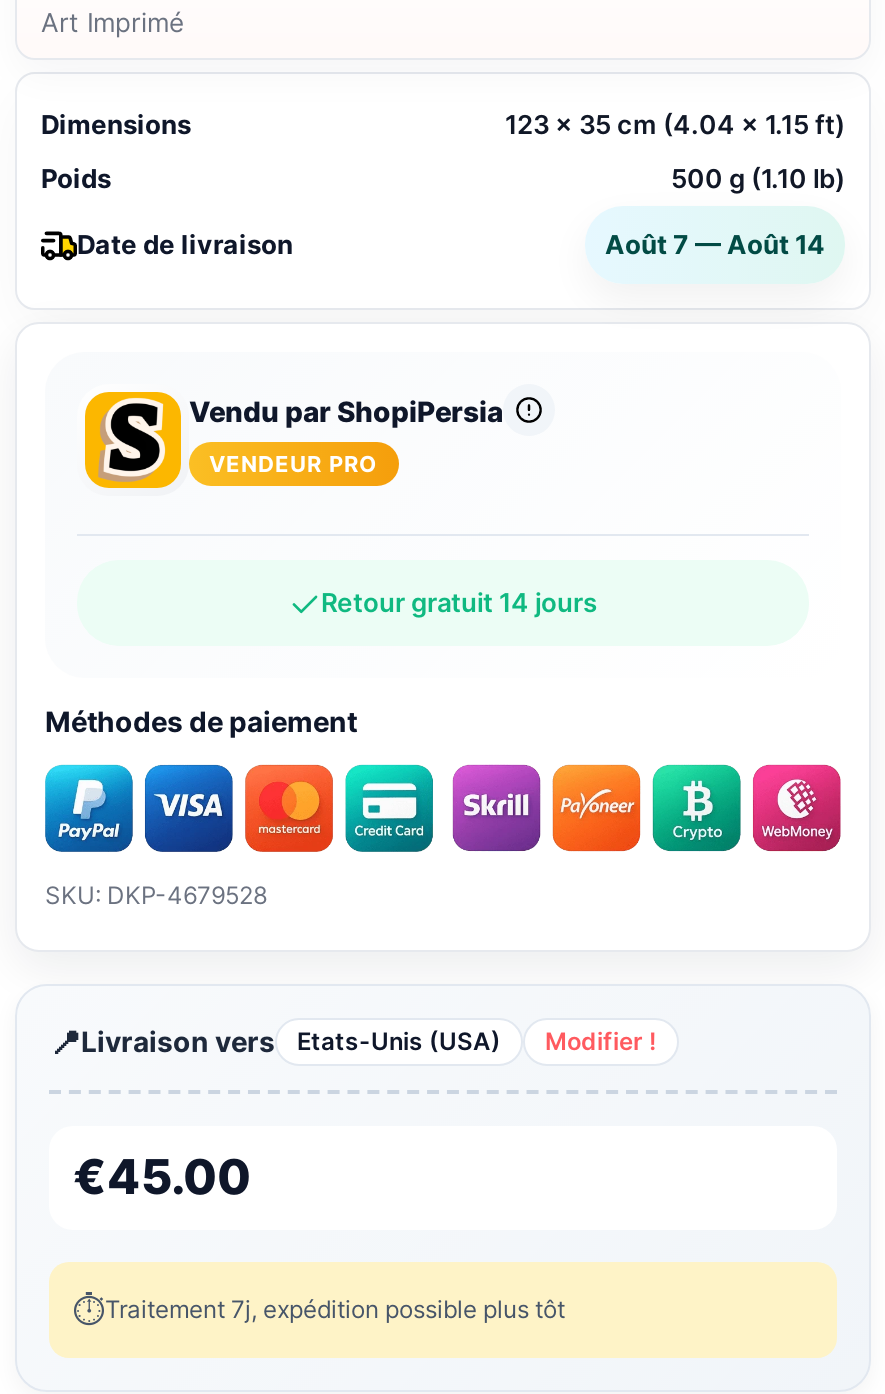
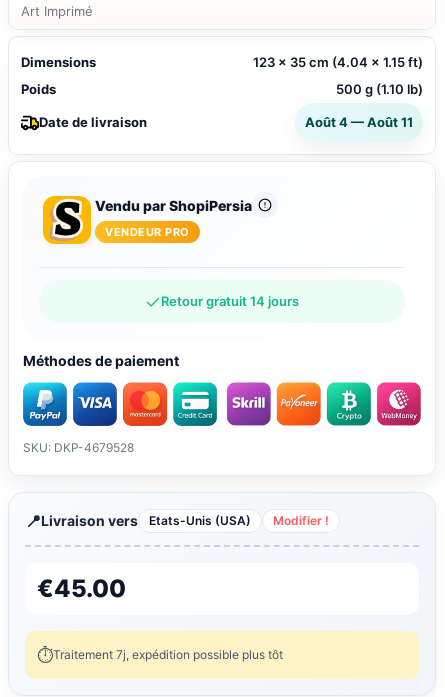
[605,229,825,261] Août 7 — Août 14 -> [305,114,413,130] Août 4 — Août 11

